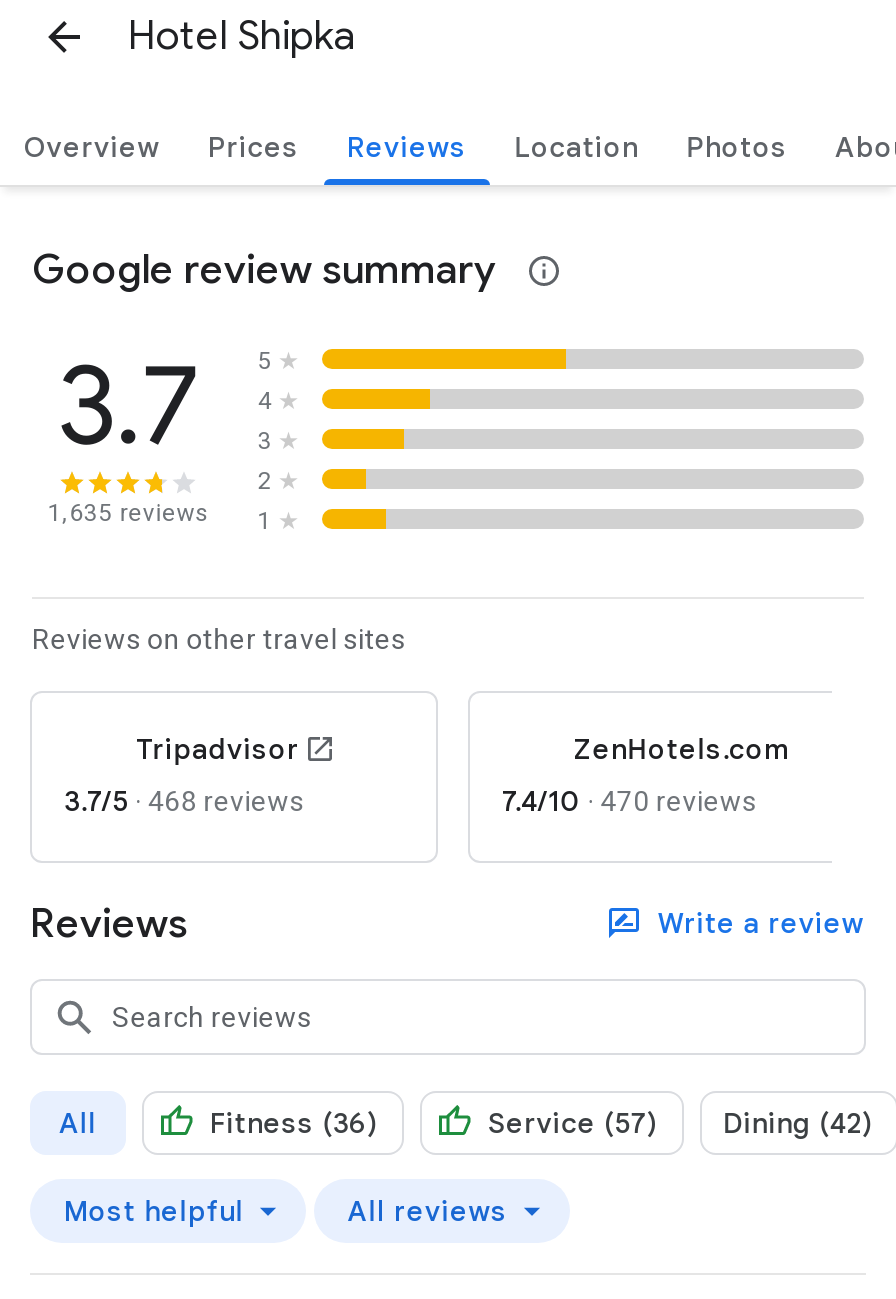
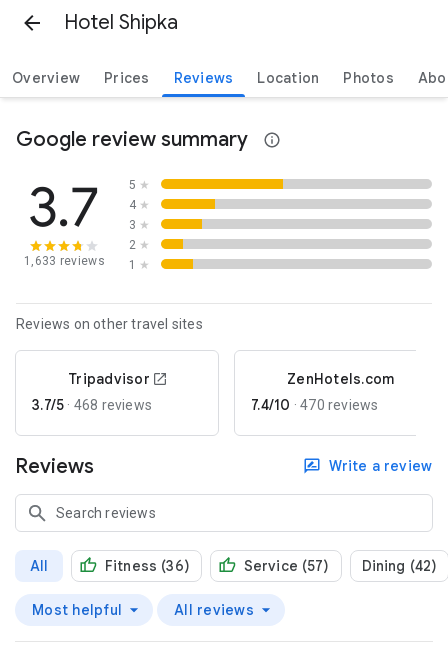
[48,499,210,527] 1,635 reviews -> [24,254,105,268] 1,633 reviews

